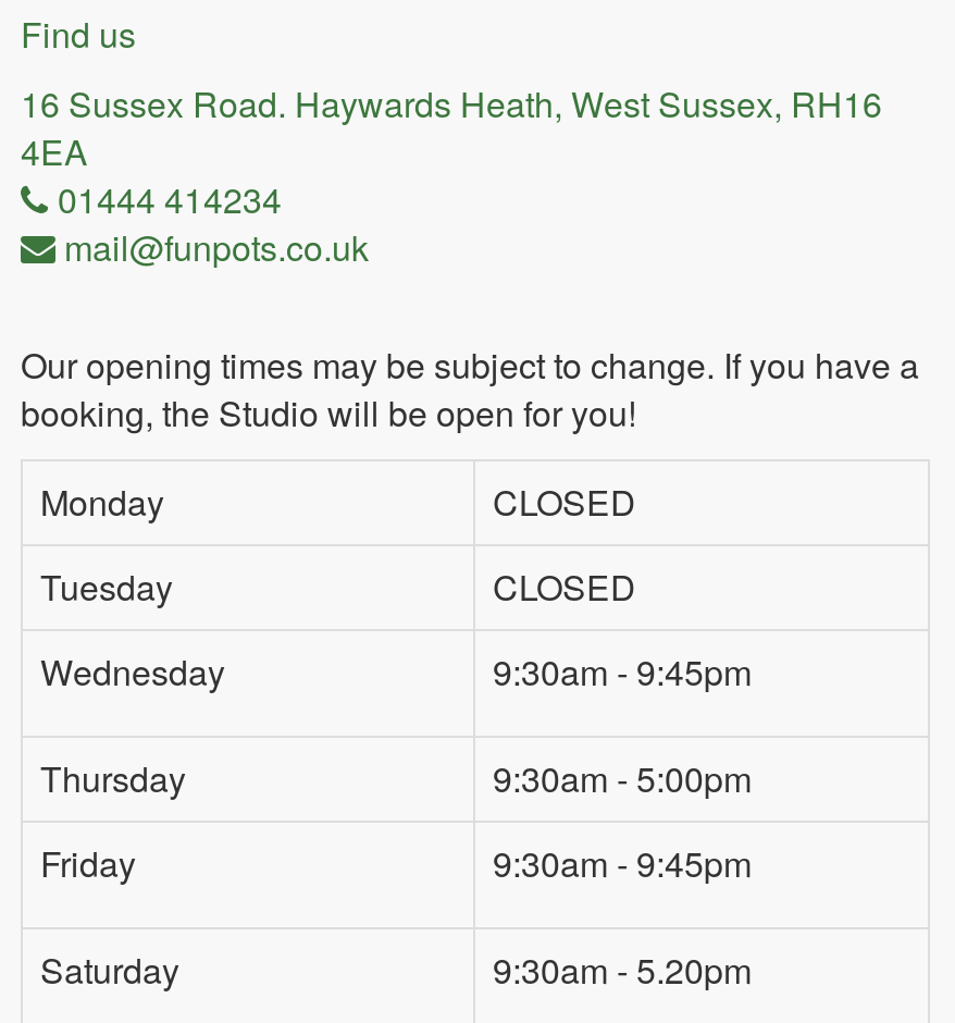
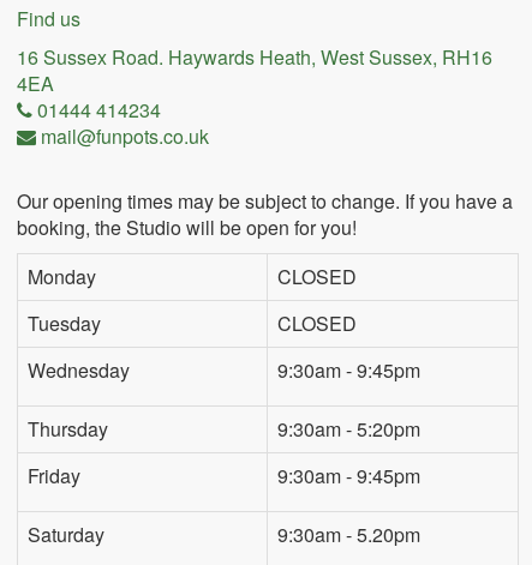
[493,753,752,803] 9:30am - 5:00pm -> [277,415,420,443] 9:30am - 5:20pm

